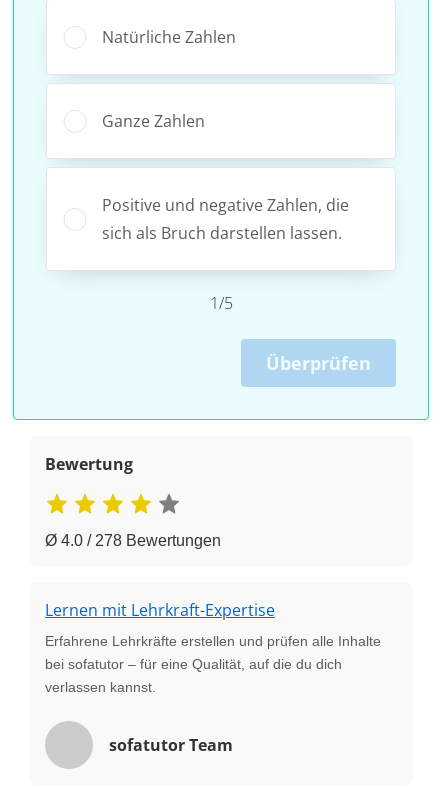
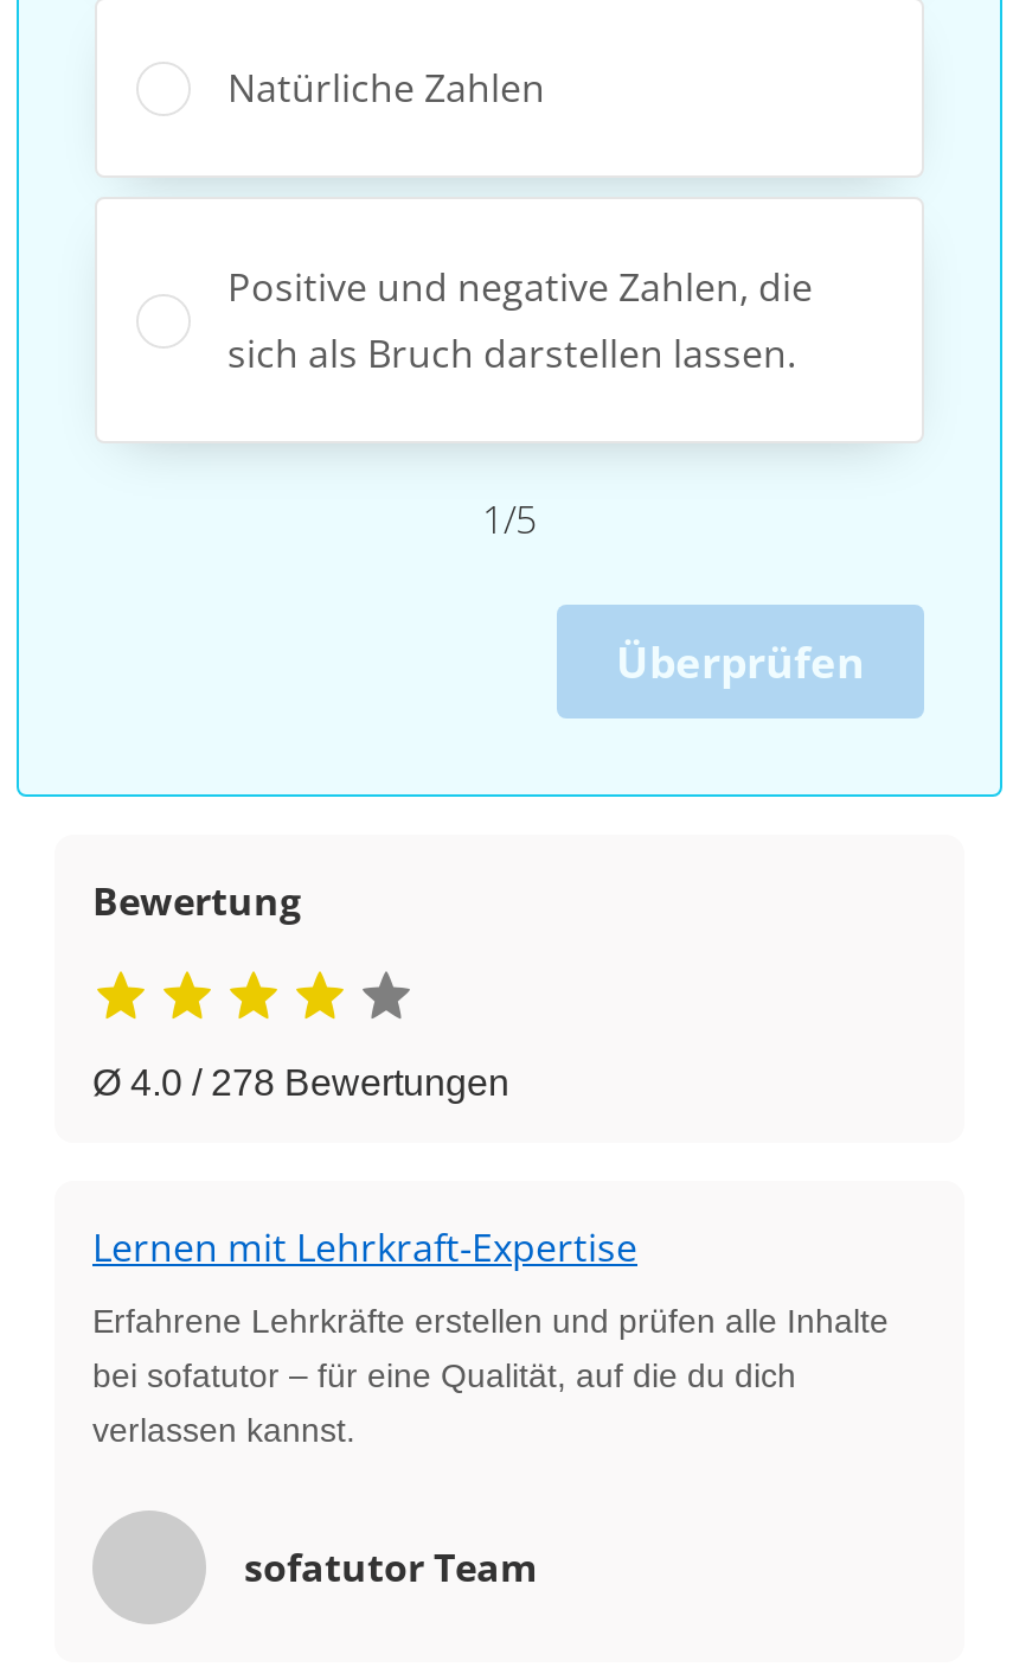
[102,110,205,132] Ganze Zahlen -> none

